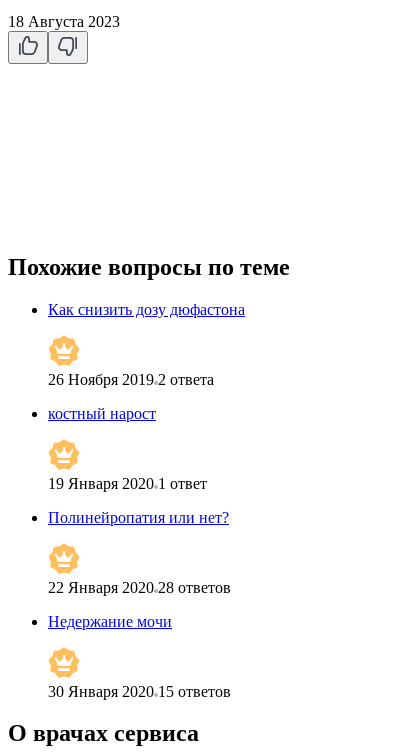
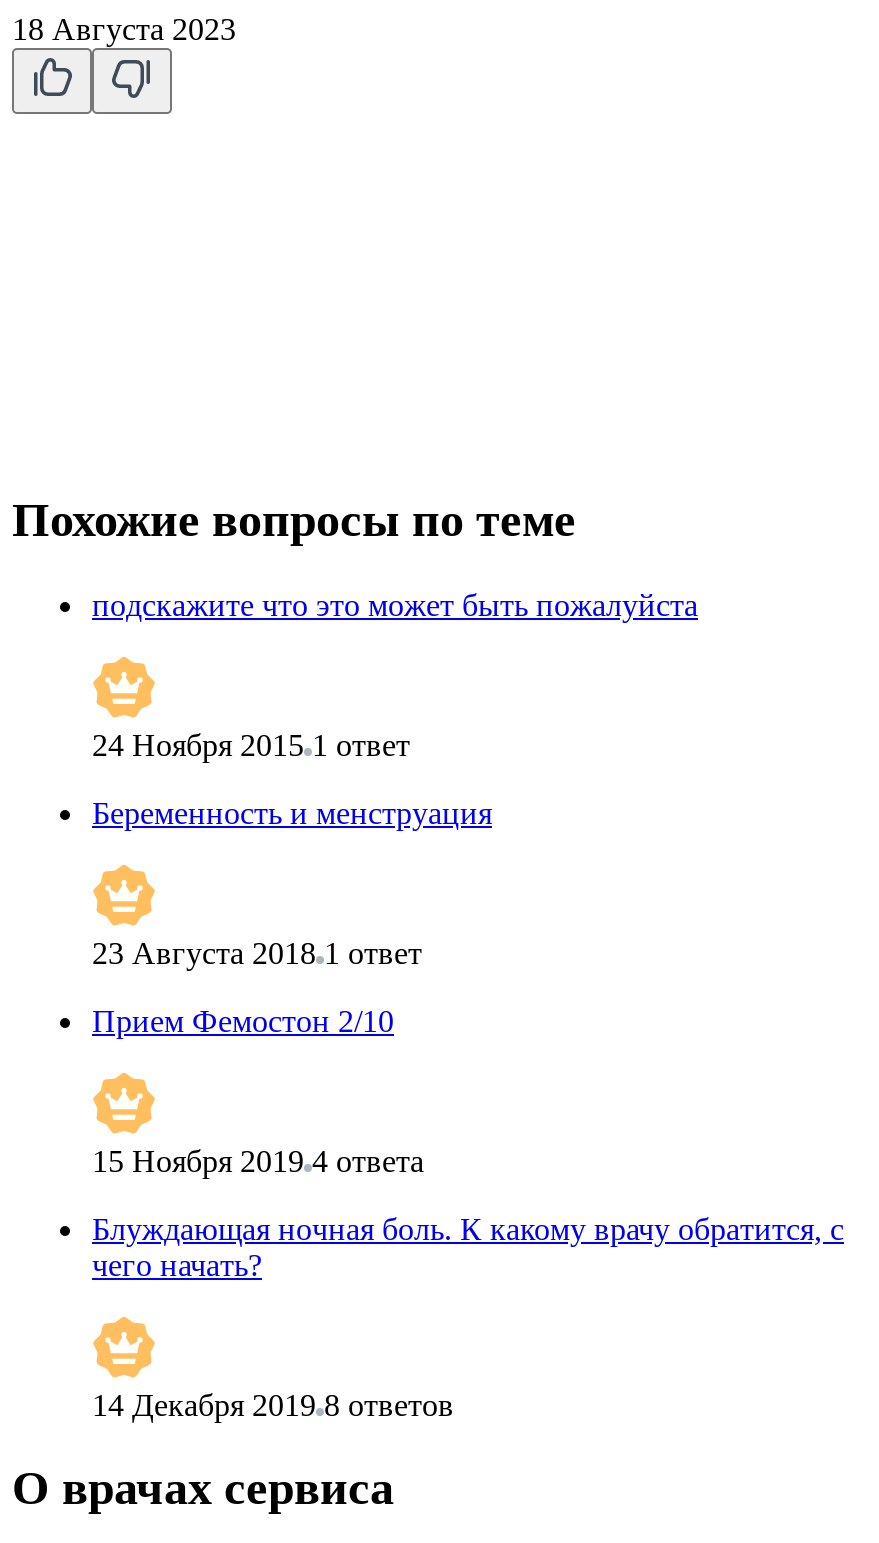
[48,300,245,317] Как снизить дозу дюфастона -> [92,587,698,621] подскажите что это может быть пожалуйста
[48,370,214,387] 26 Ноября 2019 2 ответа -> [92,727,410,761] 24 Ноября 2015 1 ответ
[48,404,156,421] костный нарост -> [92,795,492,829] Беременность и менструация
[48,474,207,491] 19 Января 2020 1 ответ -> [92,935,422,969] 23 Августа 2018 1 ответ
[48,508,229,525] Полинейропатия или нет? -> [92,1003,394,1037] Прием Фемостон 2/10
[48,578,231,595] 22 Января 2020 28 ответов -> [92,1143,424,1177] 15 Ноября 2019 4 ответа
[48,612,172,629] Недержание мочи -> [92,1211,844,1281] Блуждающая ночная боль. К какому врачу обратится, с | чего начать?
[48,682,231,699] 30 Января 2020 15 ответов -> [92,1387,454,1421] 14 Декабря 2019 8 ответов

